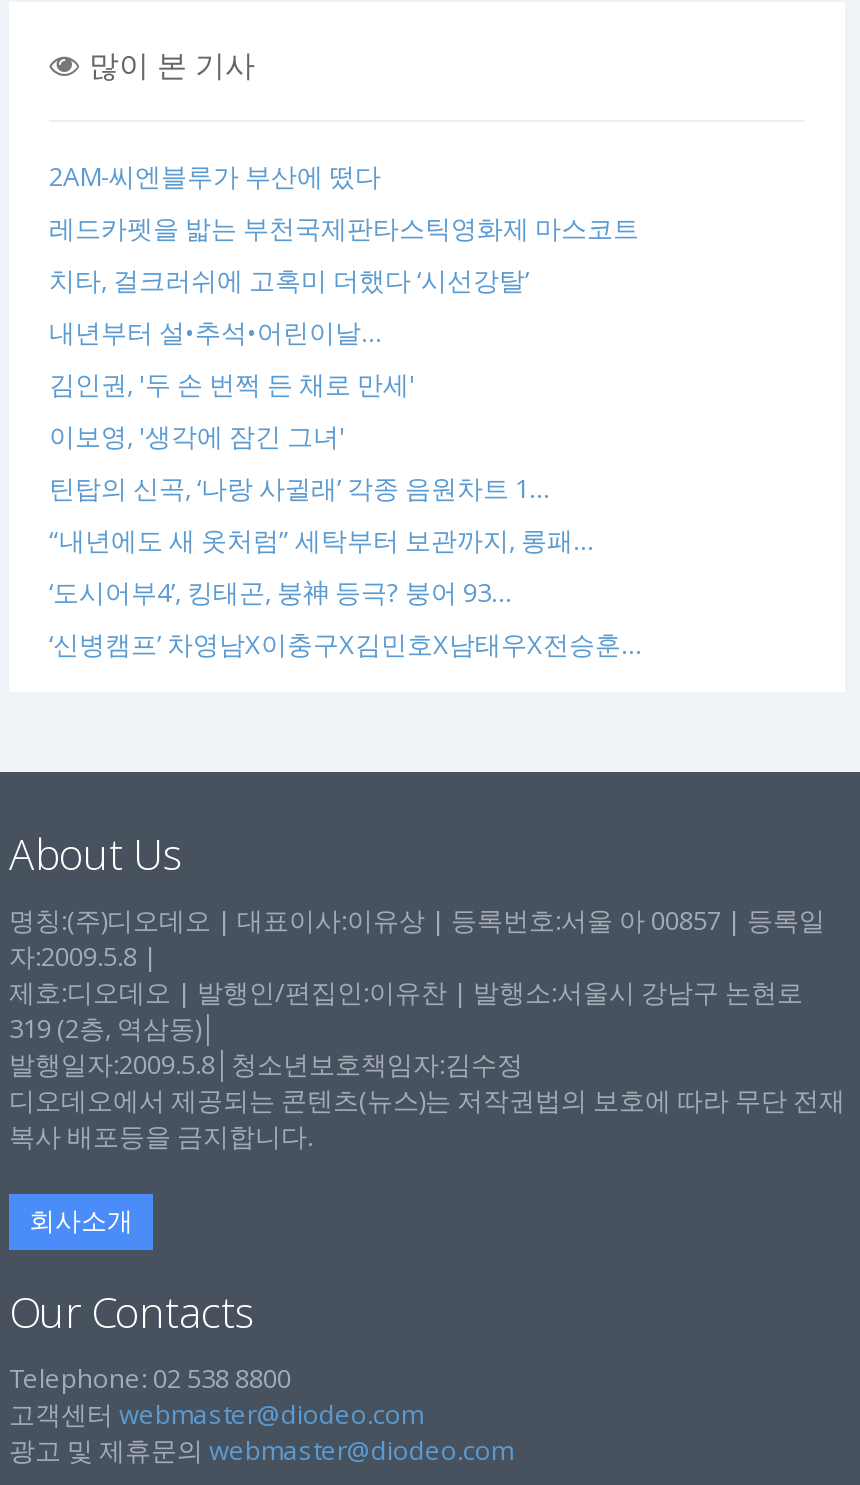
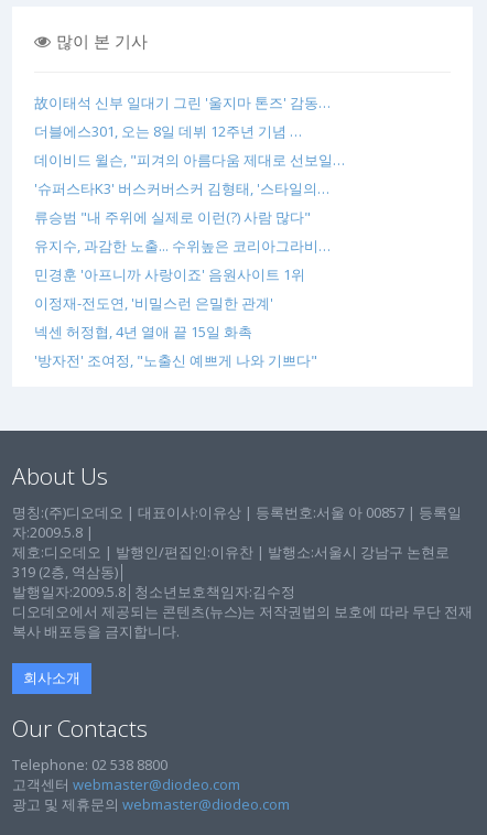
[49,158,643,662] 2AM-씨엔블루가 부산에 떴다 | 레드카펫을 밟는 부천국제판타스틱영화제 마스코트 | 치타, 걸크러쉬에 고혹미 더했다 ‘시선강탈’ | 내년부터 설•추석•어린이날… | 김인권, '두 손 번쩍 든 채로 만세' | 이보영, '생각에 잠긴 그녀' | 틴탑의 신곡, ‘나랑 사귈래’ 각종 음원차트 1… | “내년에도 새 옷처럼” 세탁부터 보관까지, 롱패… | ‘도시어부4’, 킹태곤, 붕神 등극? 붕어 93… | ‘신병캠프’ 차영남X이충구X김민호X남태우X전승훈… -> [34,93,345,370] 故이태석 신부 일대기 그린 '울지마 톤즈' 감동… | 더블에스301, 오는 8일 데뷔 12주년 기념 … | 데이비드 윌슨, "피겨의 아름다움 제대로 선보일… | '슈퍼스타K3' 버스커버스커 김형태, '스타일의… | 류승범 "내 주위에 실제로 이런(?) 사람 많다" | 유지수, 과감한 노출... 수위높은 코리아그라비… | 민경훈 '아프니까 사랑이죠' 음원사이트 1위 | 이정재-전도연, '비밀스런 은밀한 관계' | 넥센 허정협, 4년 열애 끝 15일 화촉 | '방자전' 조여정, "노출신 예쁘게 나와 기쁘다"

